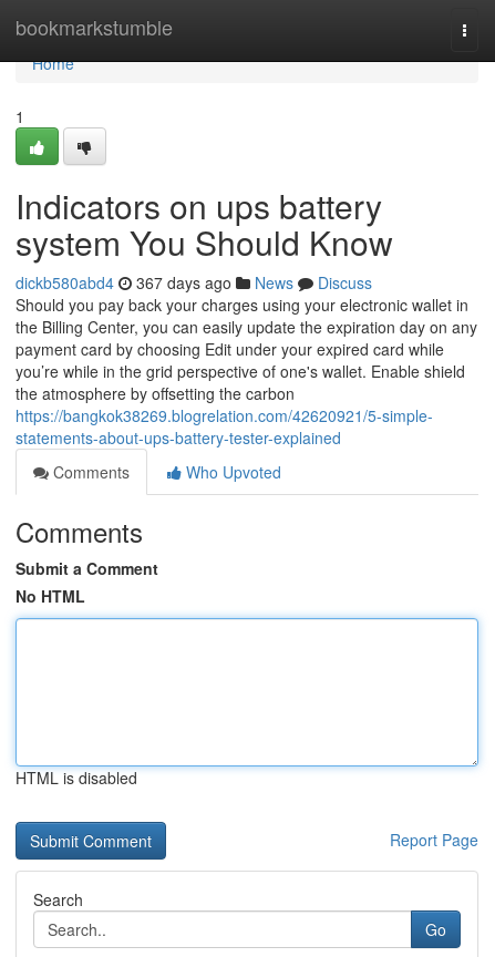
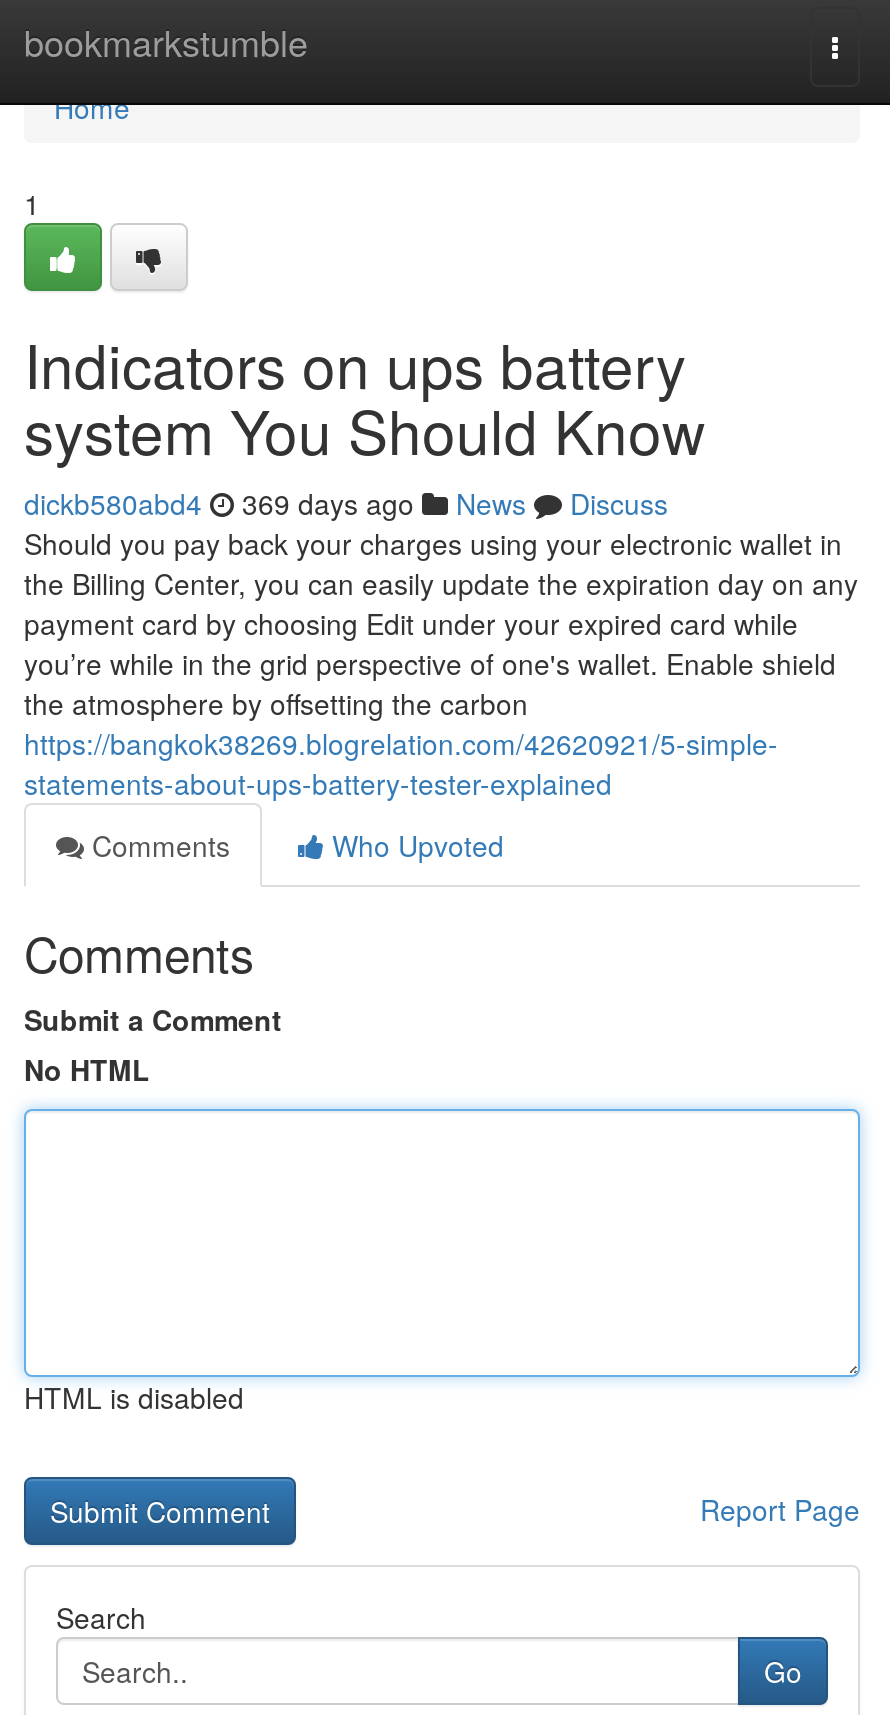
[16,271,372,294] dickb580abd4 367 days ago News Discuss -> [24,483,668,523] dickb580abd4 369 days ago News Discuss

